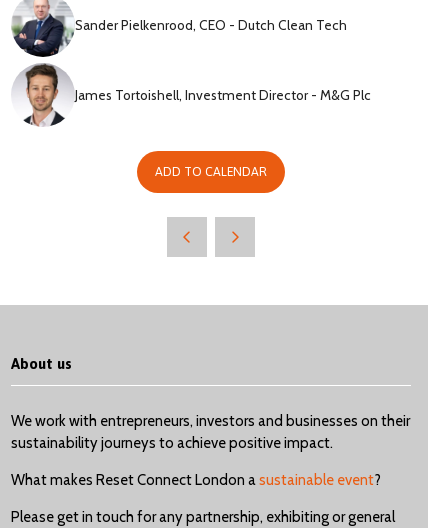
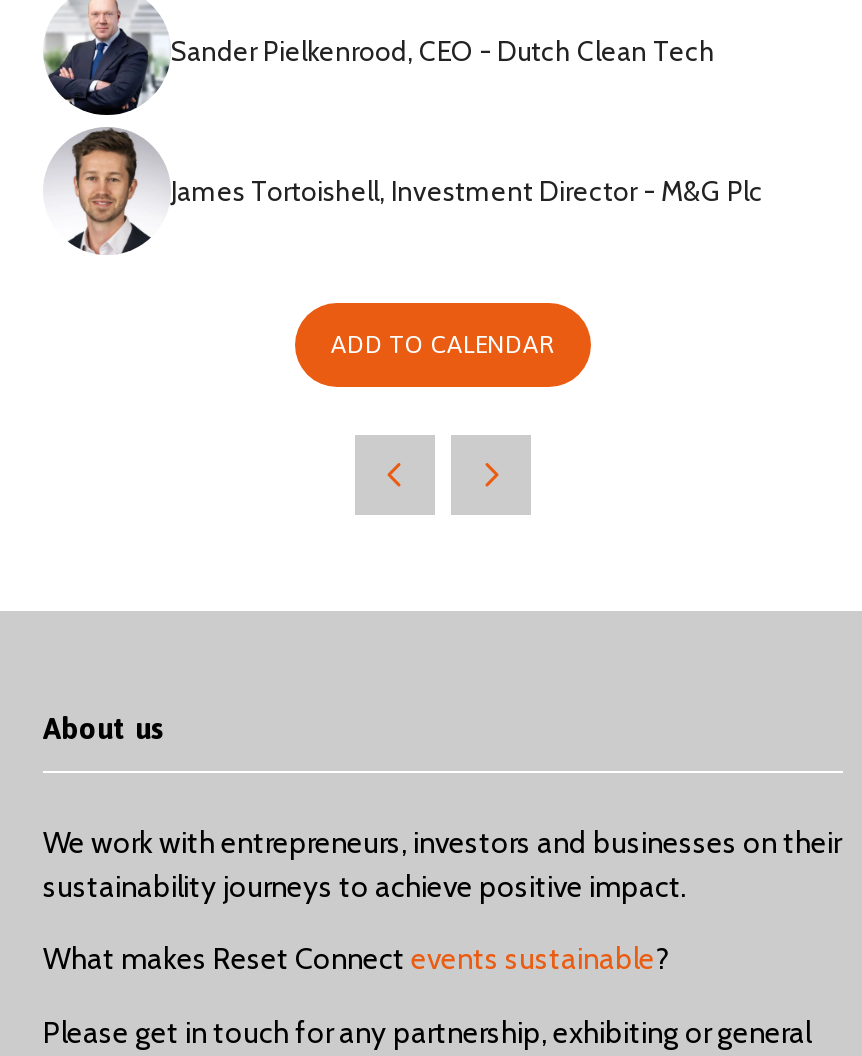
[11,471,384,489] What makes Reset Connect London a sustainable event? -> [43,942,669,978] What makes Reset Connect events sustainable?

